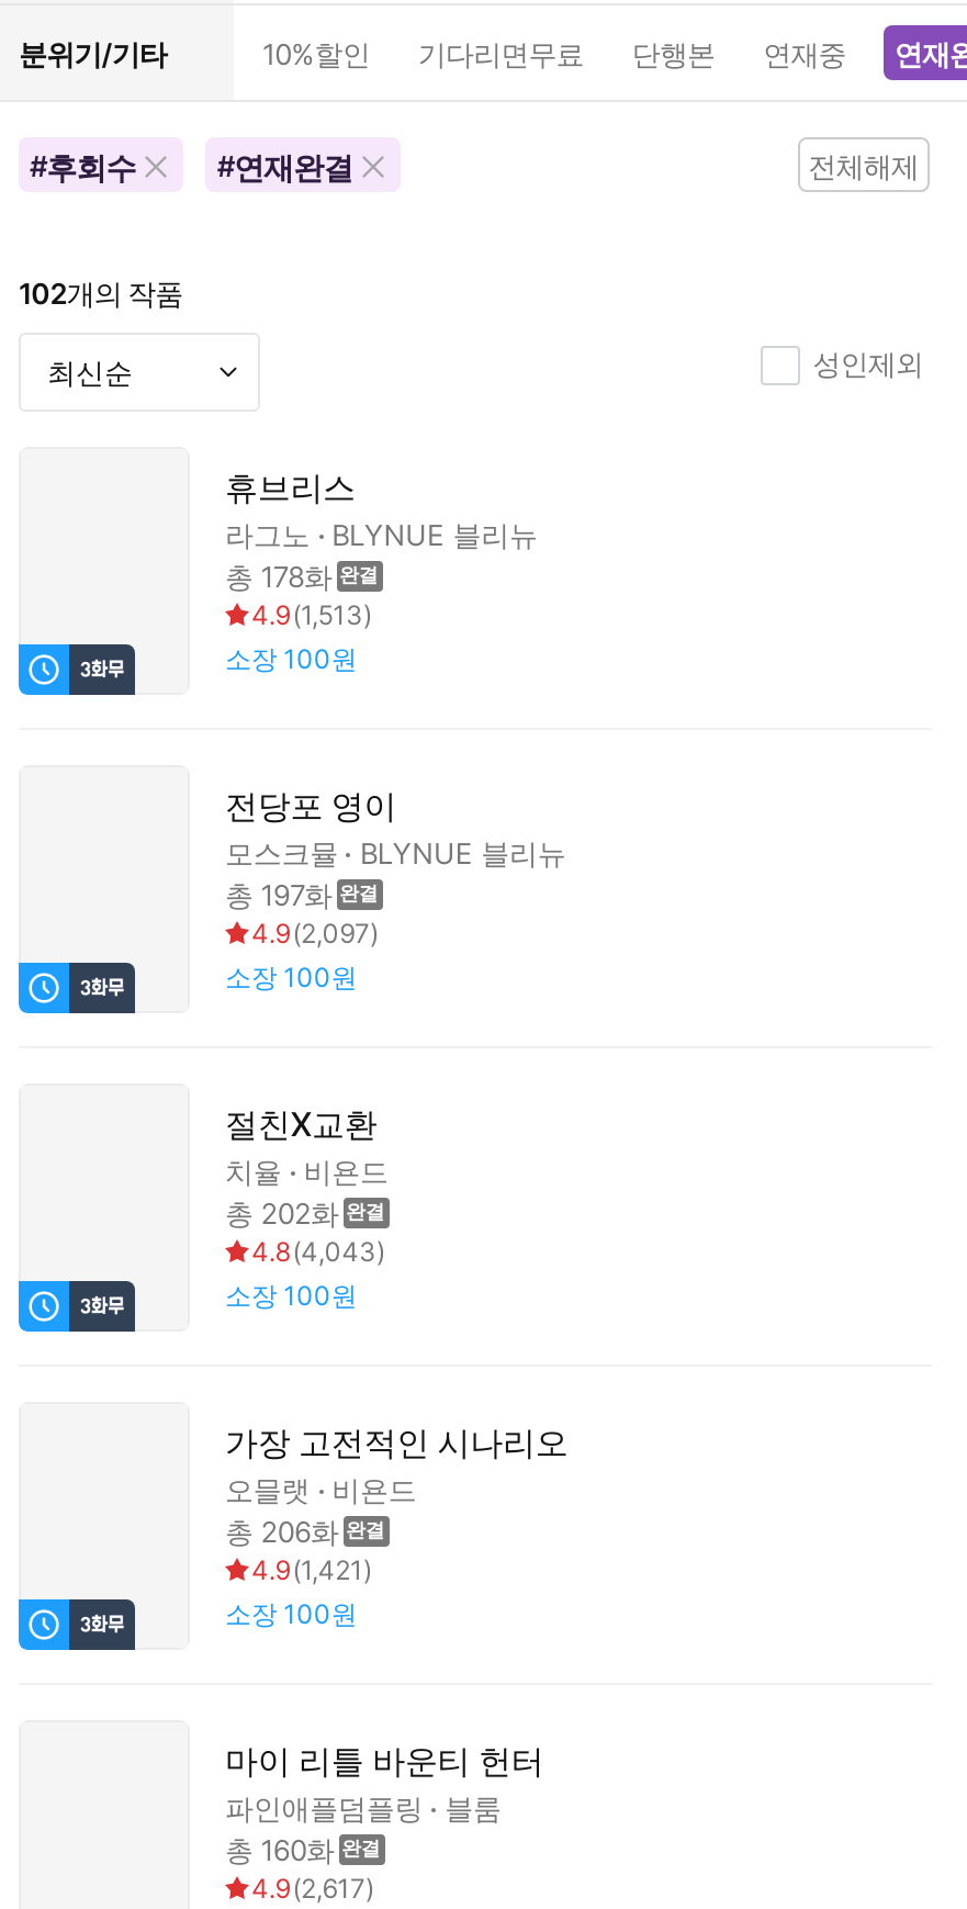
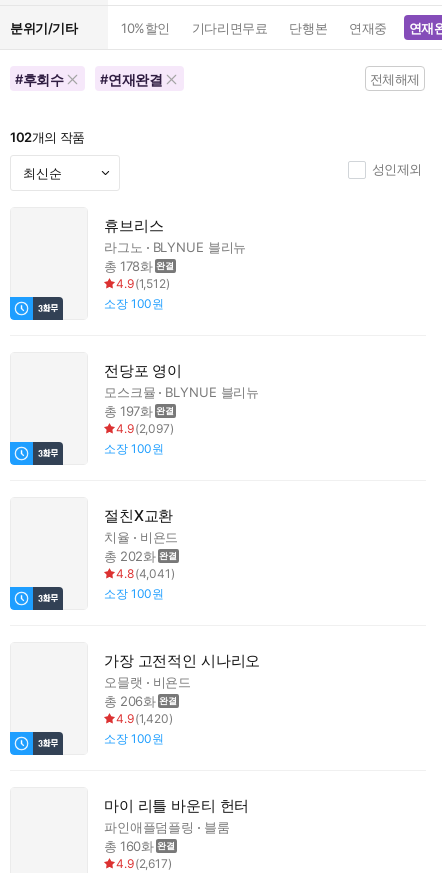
[251,597,372,630] 4.9(1,513) -> [116,275,170,290] 4.9(1,512)
[251,1234,385,1267] 4.8(4,043) -> [116,565,175,580] 4.8(4,041)
[251,1552,372,1585] 4.9(1,421) -> [116,710,173,725] 4.9(1,420)

